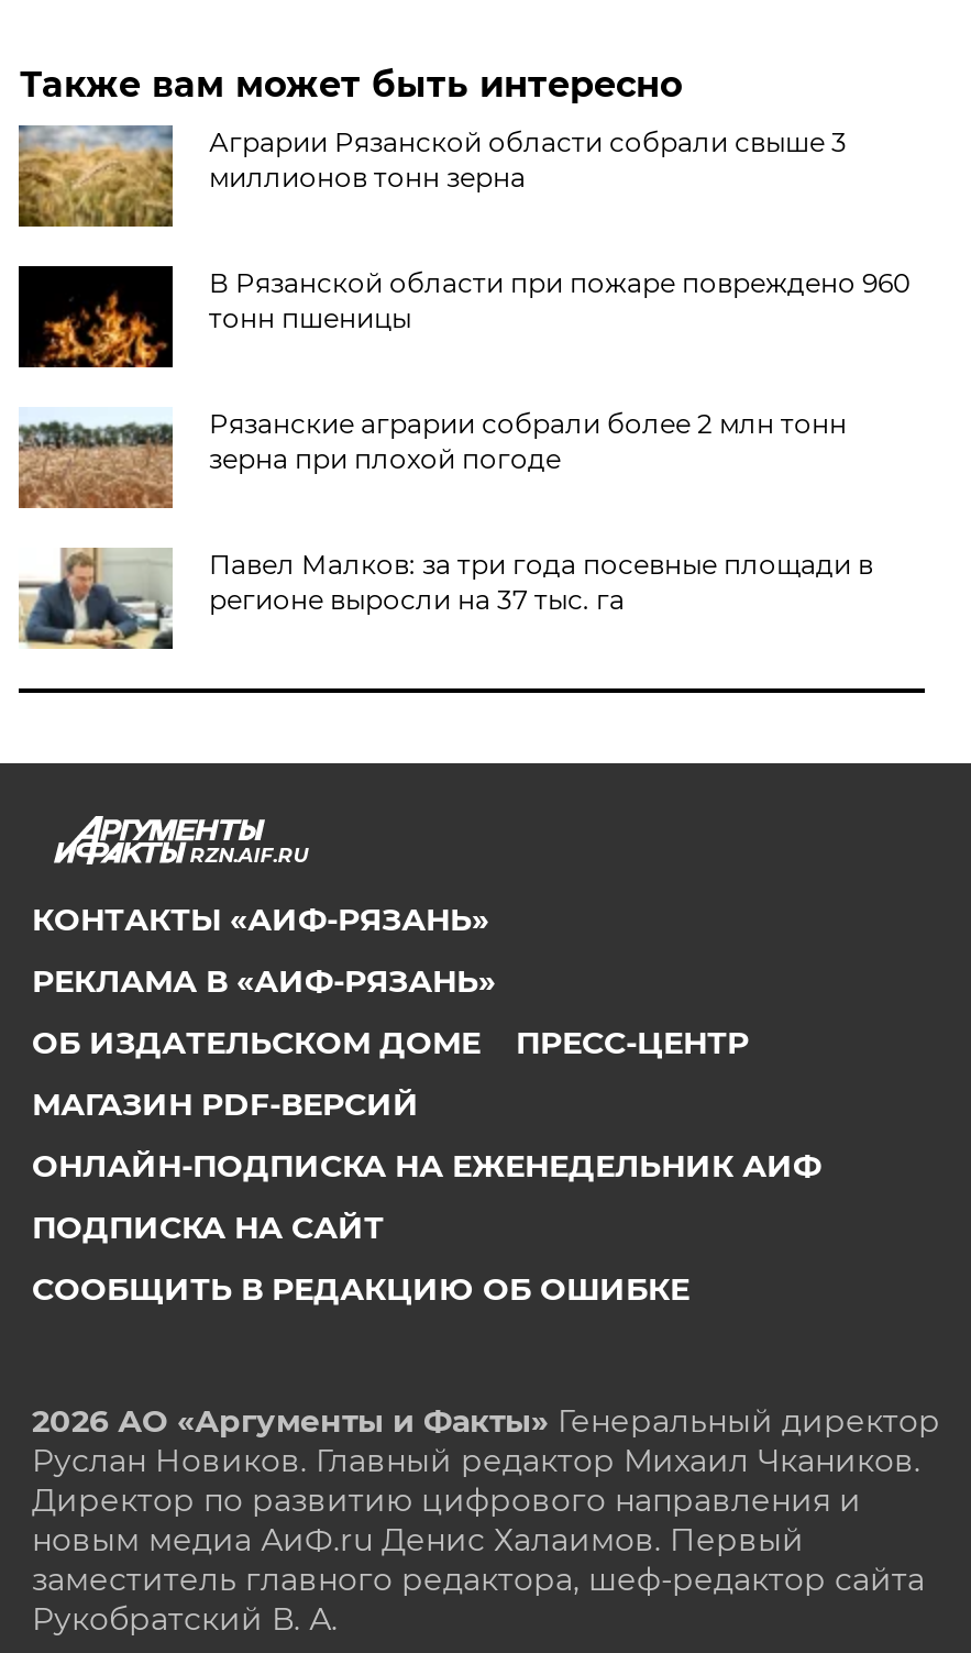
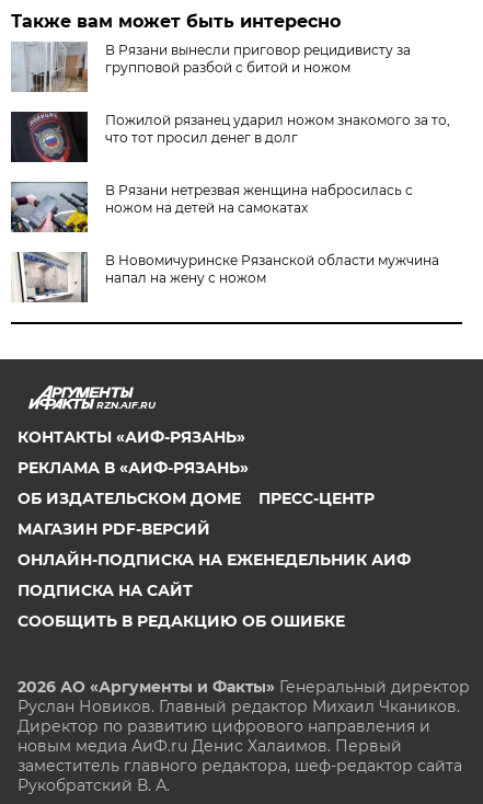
[16,125,847,229] [image] | Аграрии Рязанской области собрали свыше 3 | миллионов тонн зерна -> [11,42,411,93] [image] | В Рязани вынесли приговор рецидивисту за | групповой разбой с битой и ножом
[19,264,910,370] [image] | В Рязанской области при пожаре повреждено 960 | тонн пшеницы -> [11,111,451,163] [image] | Пожилой рязанец ударил ножом знакомого за то, | что тот просил денег в долг
[16,407,847,510] [image] | Рязанские аграрии собрали более 2 млн тонн | зерна при плохой погоде -> [10,181,413,233] [image] | В Рязани нетрезвая женщина набросилась с | ножом на детей на самокатах
[19,548,873,649] [image] | Павел Малков: за три года посевные площади в | регионе выросли на 37 тыс. га -> [12,251,440,303] [image] | В Новомичуринске Рязанской области мужчина | напал на жену с ножом

